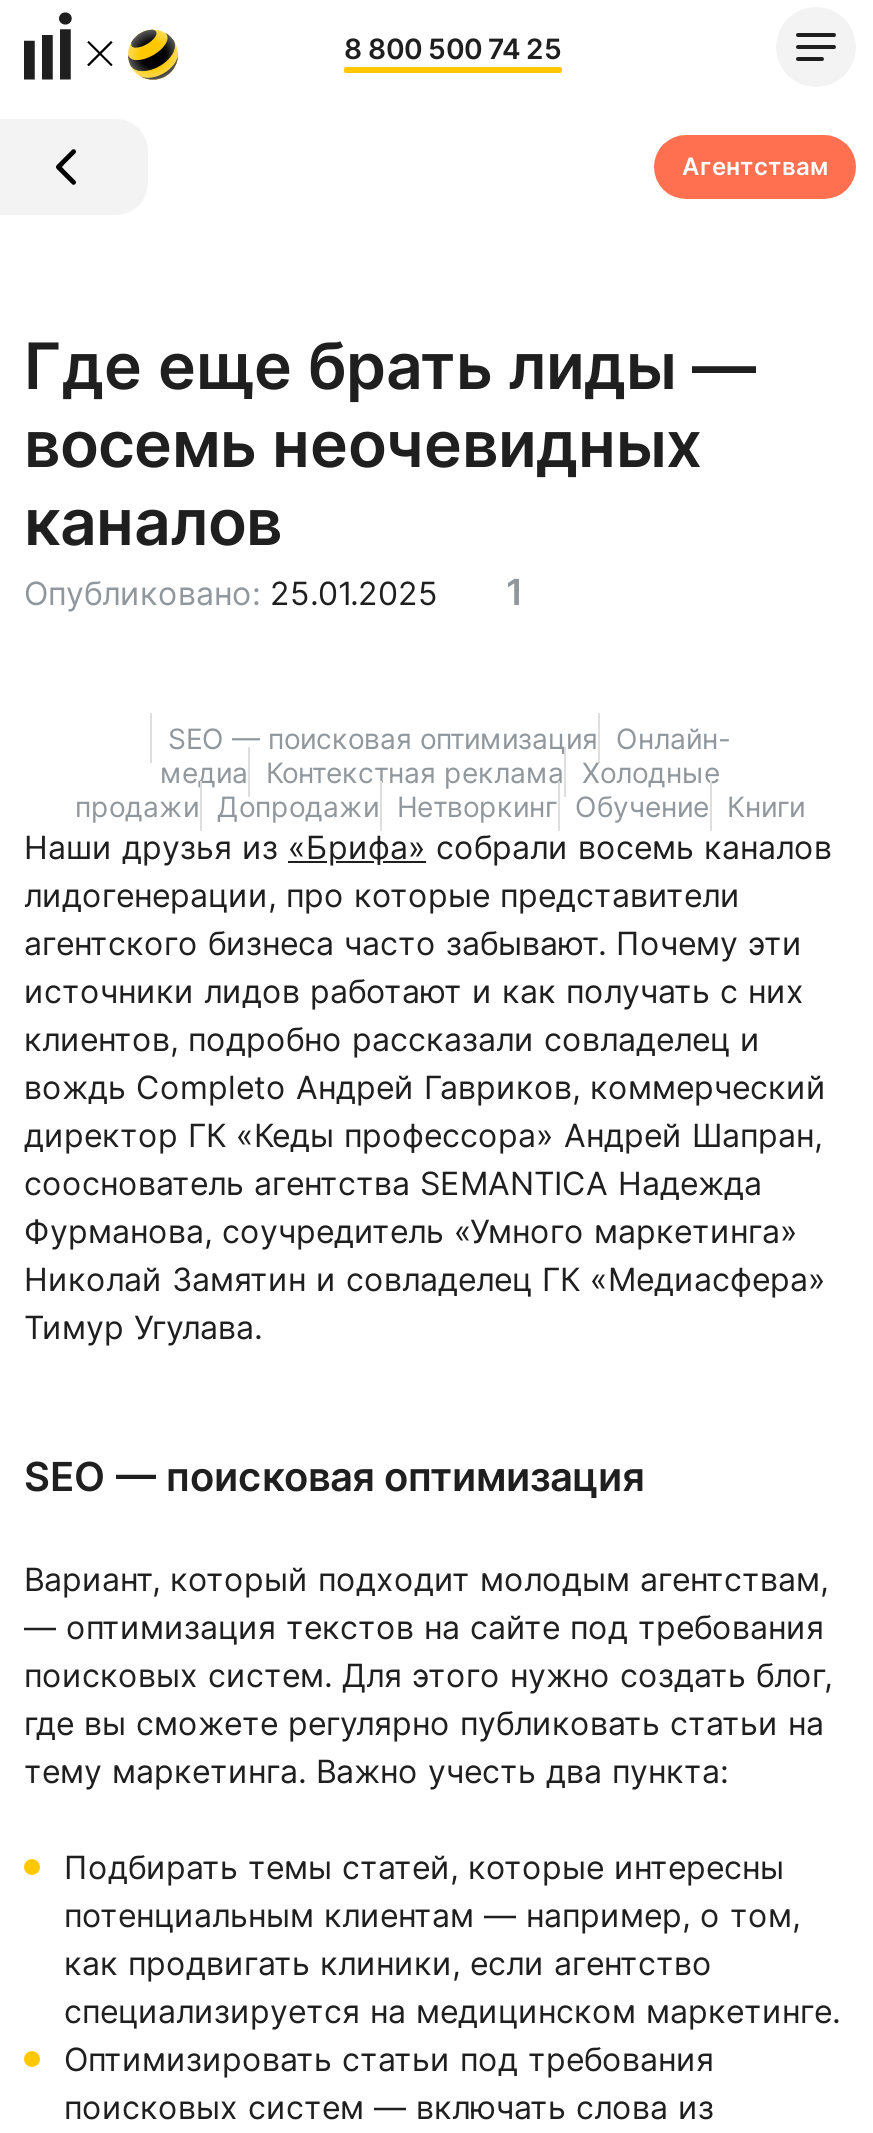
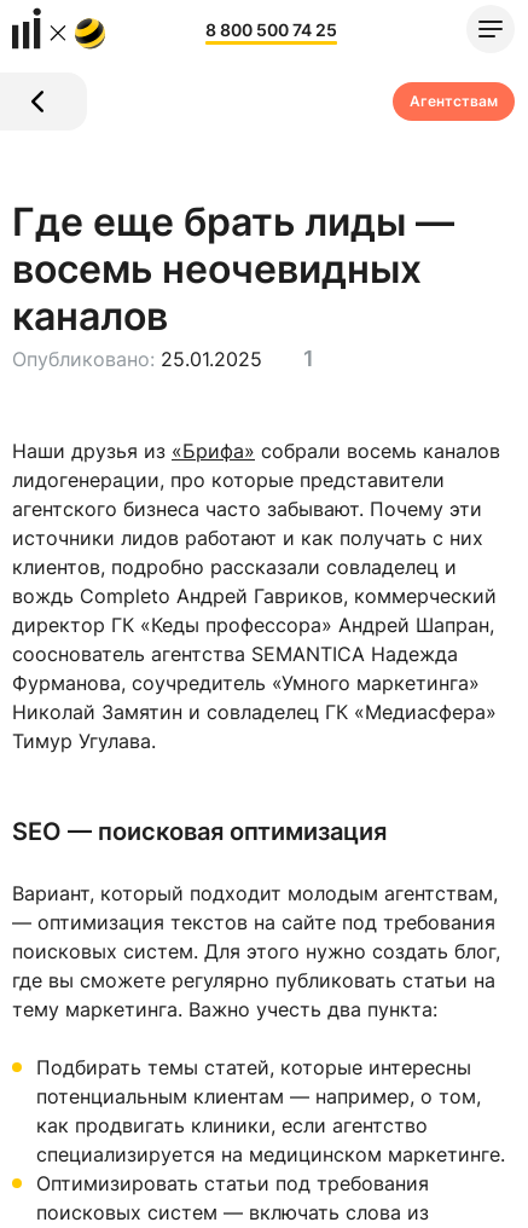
[75,721,805,823] SEO — поисковая оптимизация Онлайн- | медиа Контекстная реклама Холодные | продажи Допродажи Нетворкинг Обучение Книги -> none

